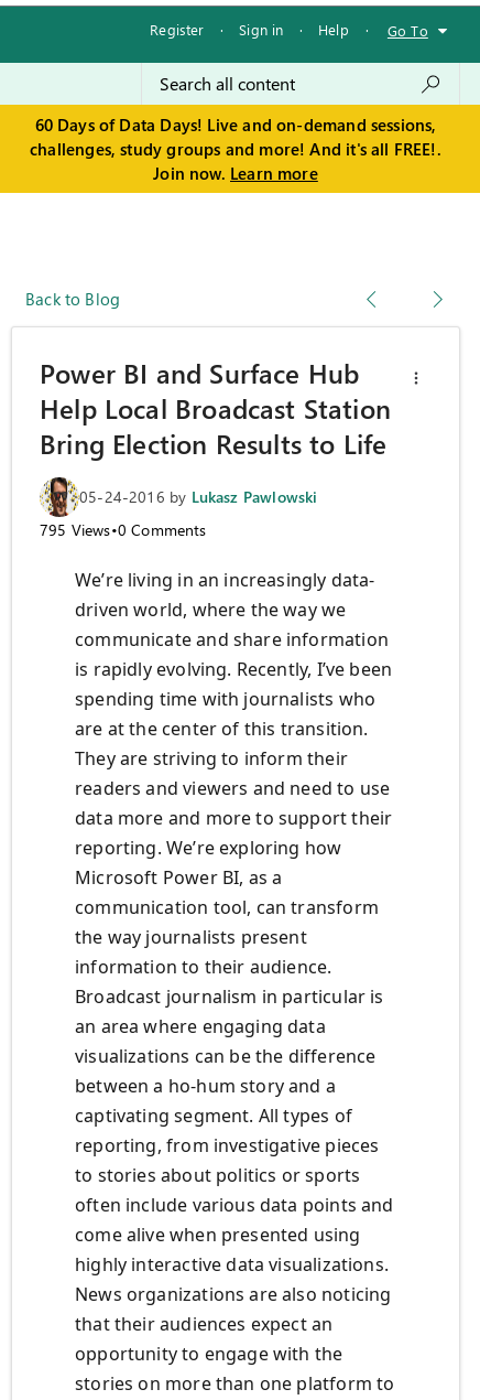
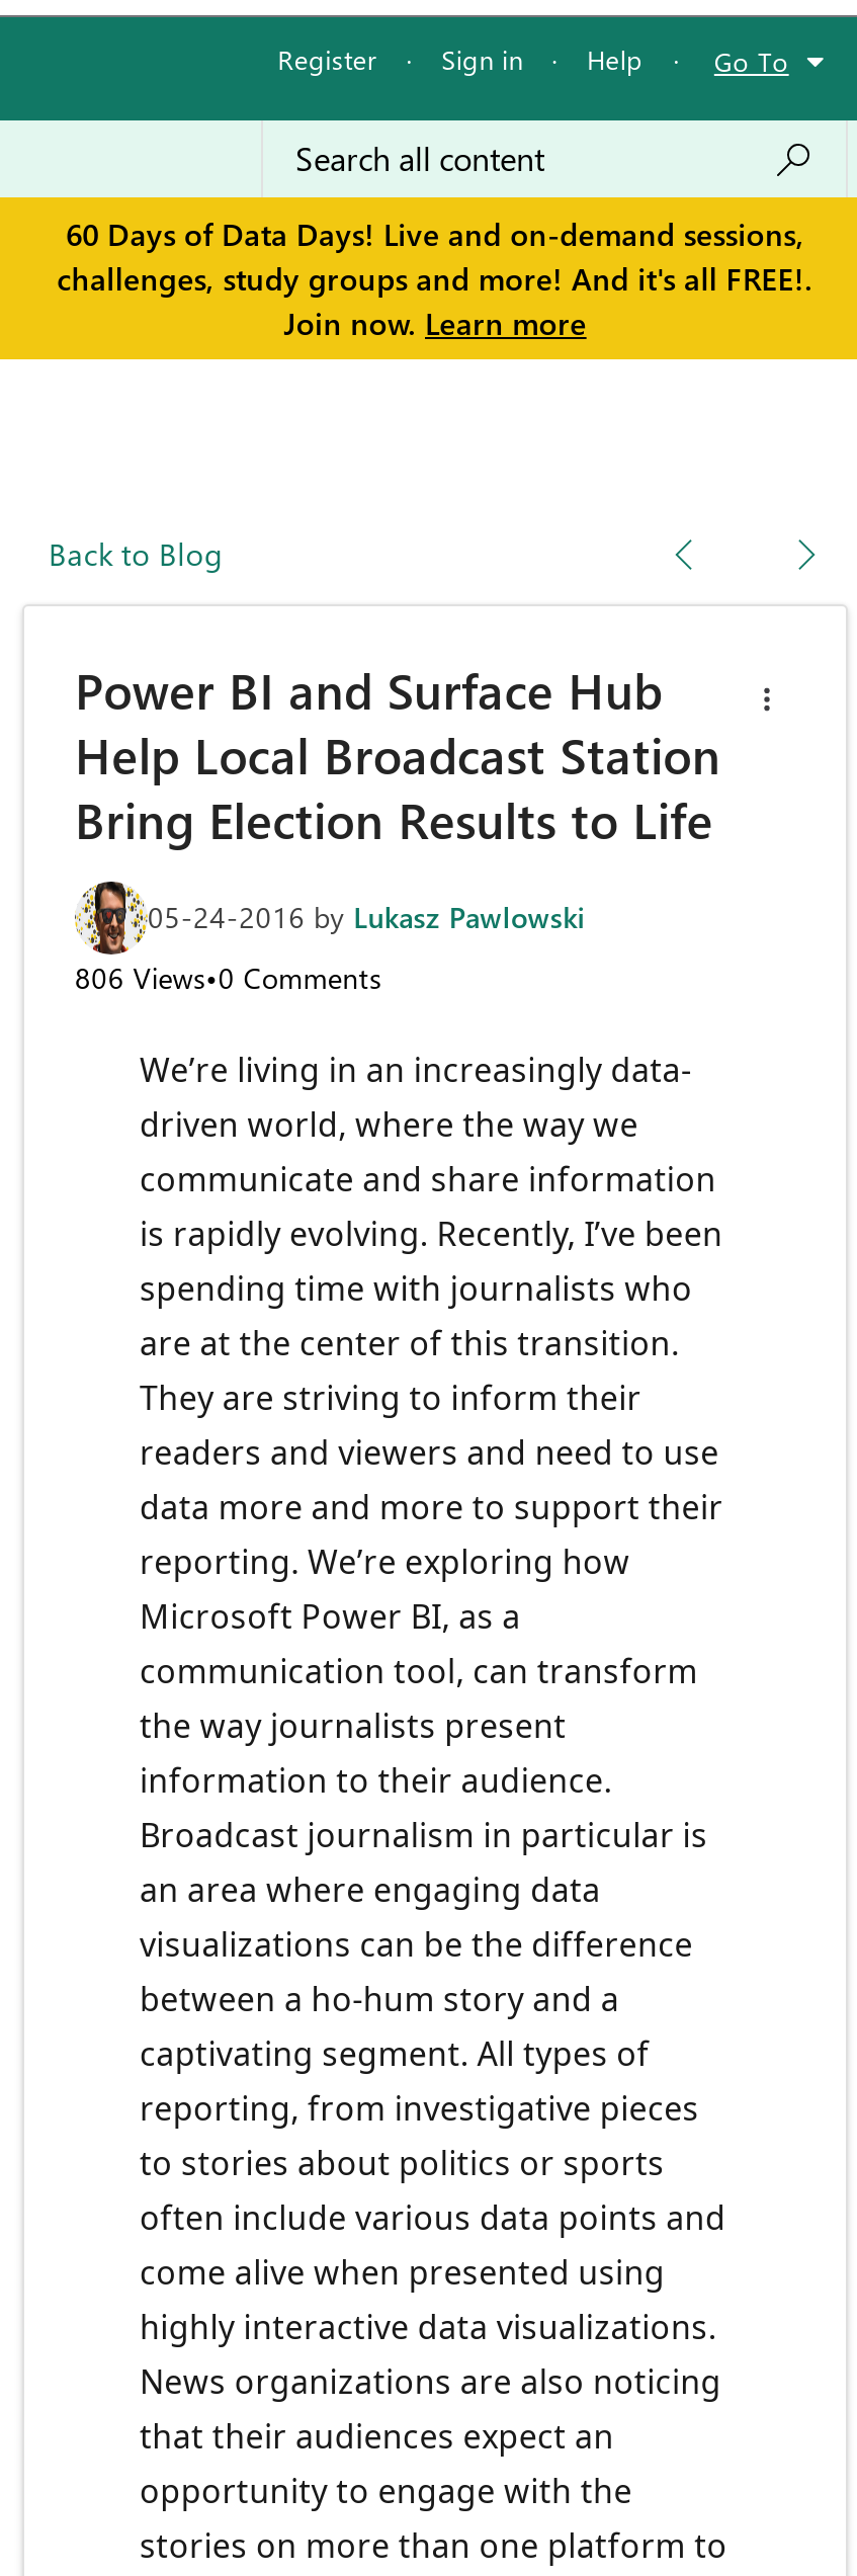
[40,520,207,541] 795 Views•0 Comments -> [75,959,382,998] 806 Views•0 Comments

